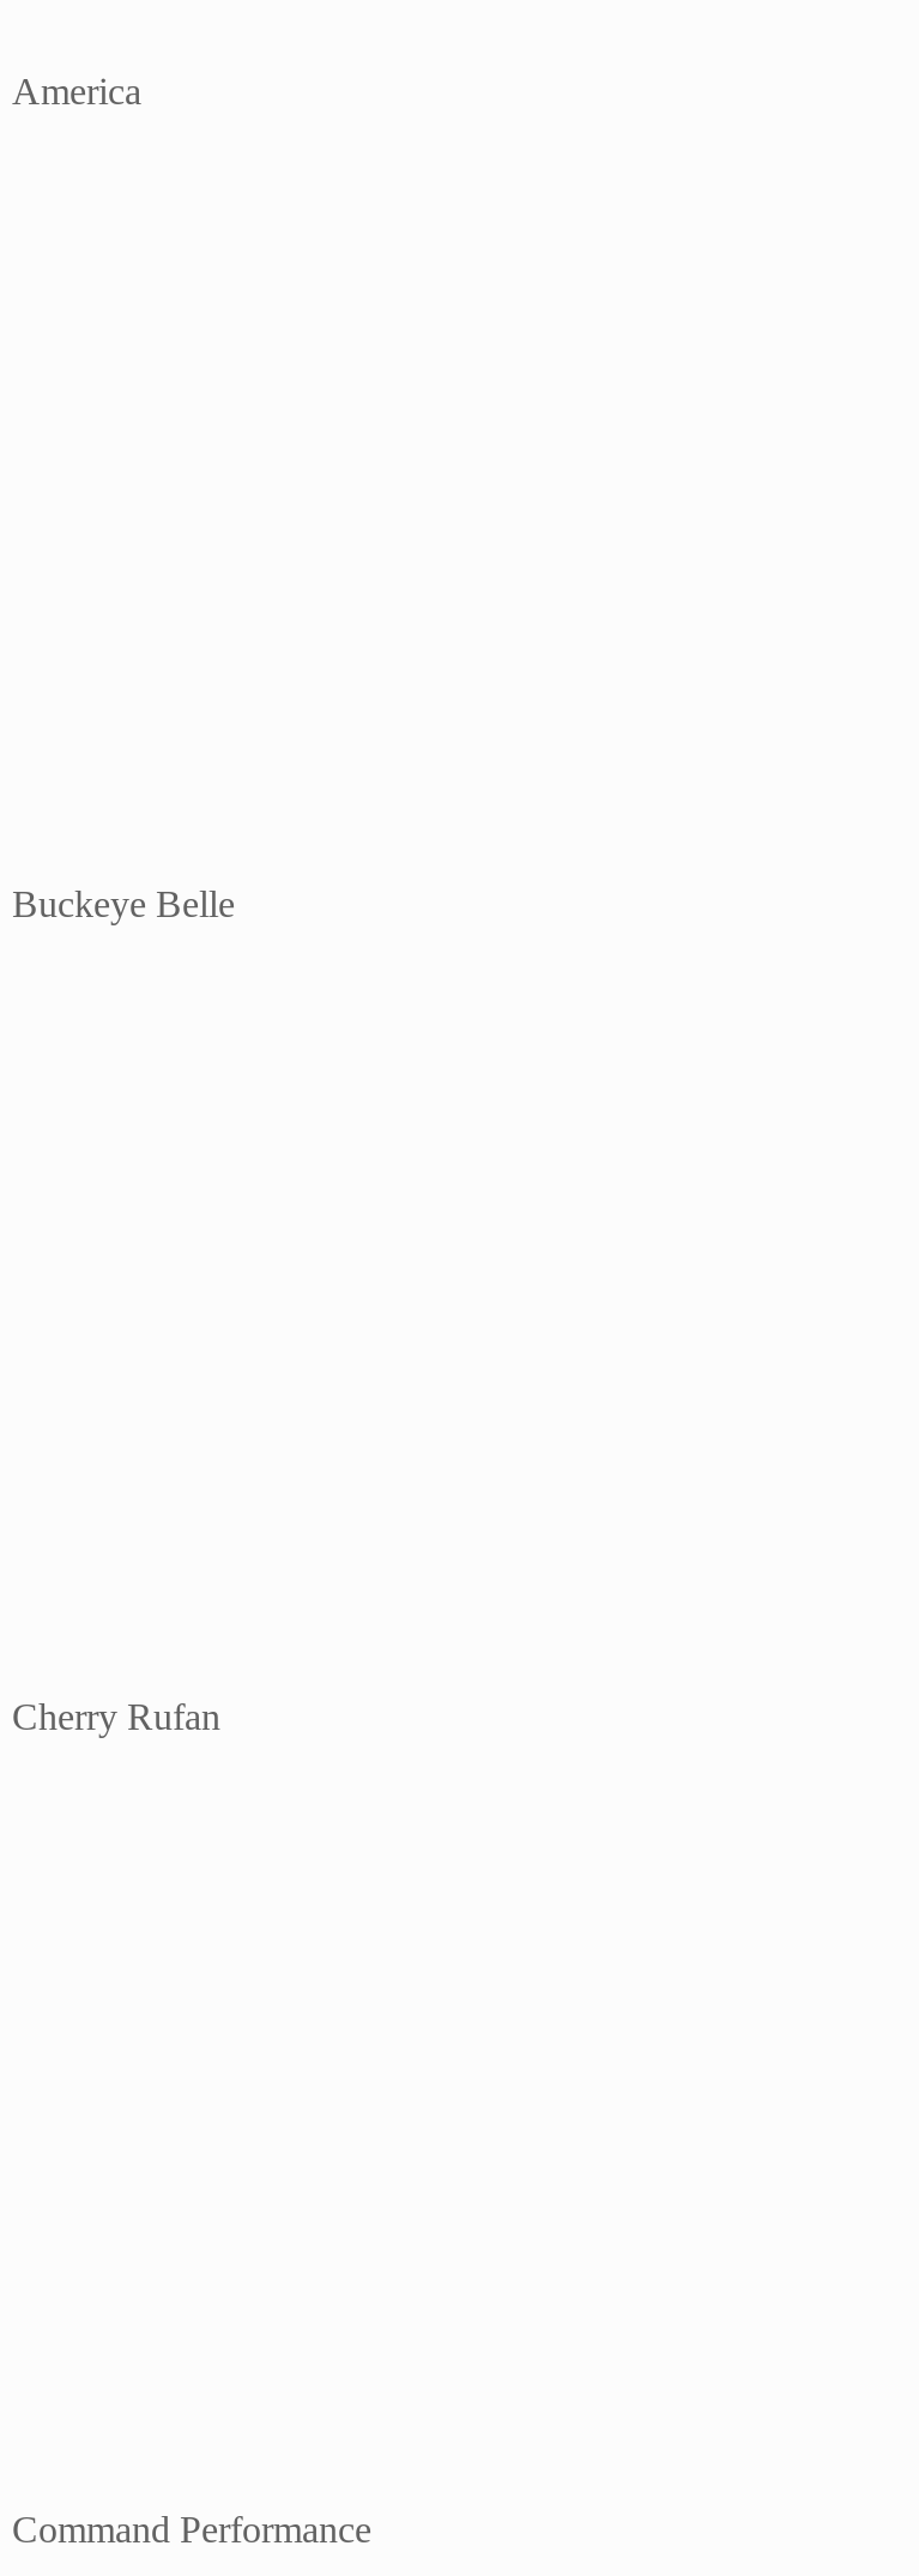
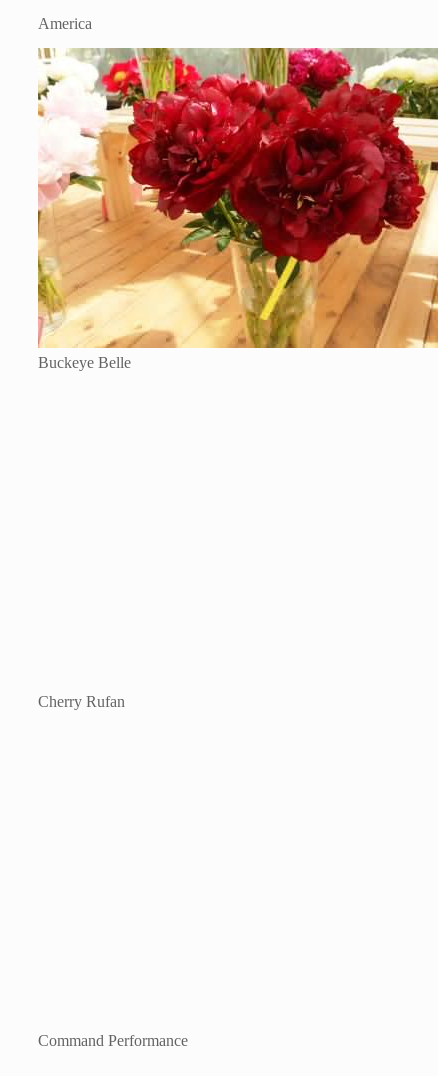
none -> [37,47,435,349] [image]

